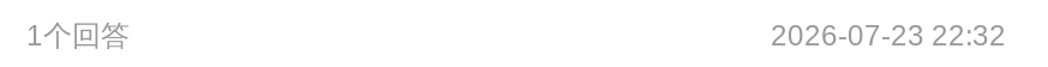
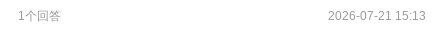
[771,19,1006,53] 2026-07-23 22:32 -> [328,9,426,23] 2026-07-21 15:13

